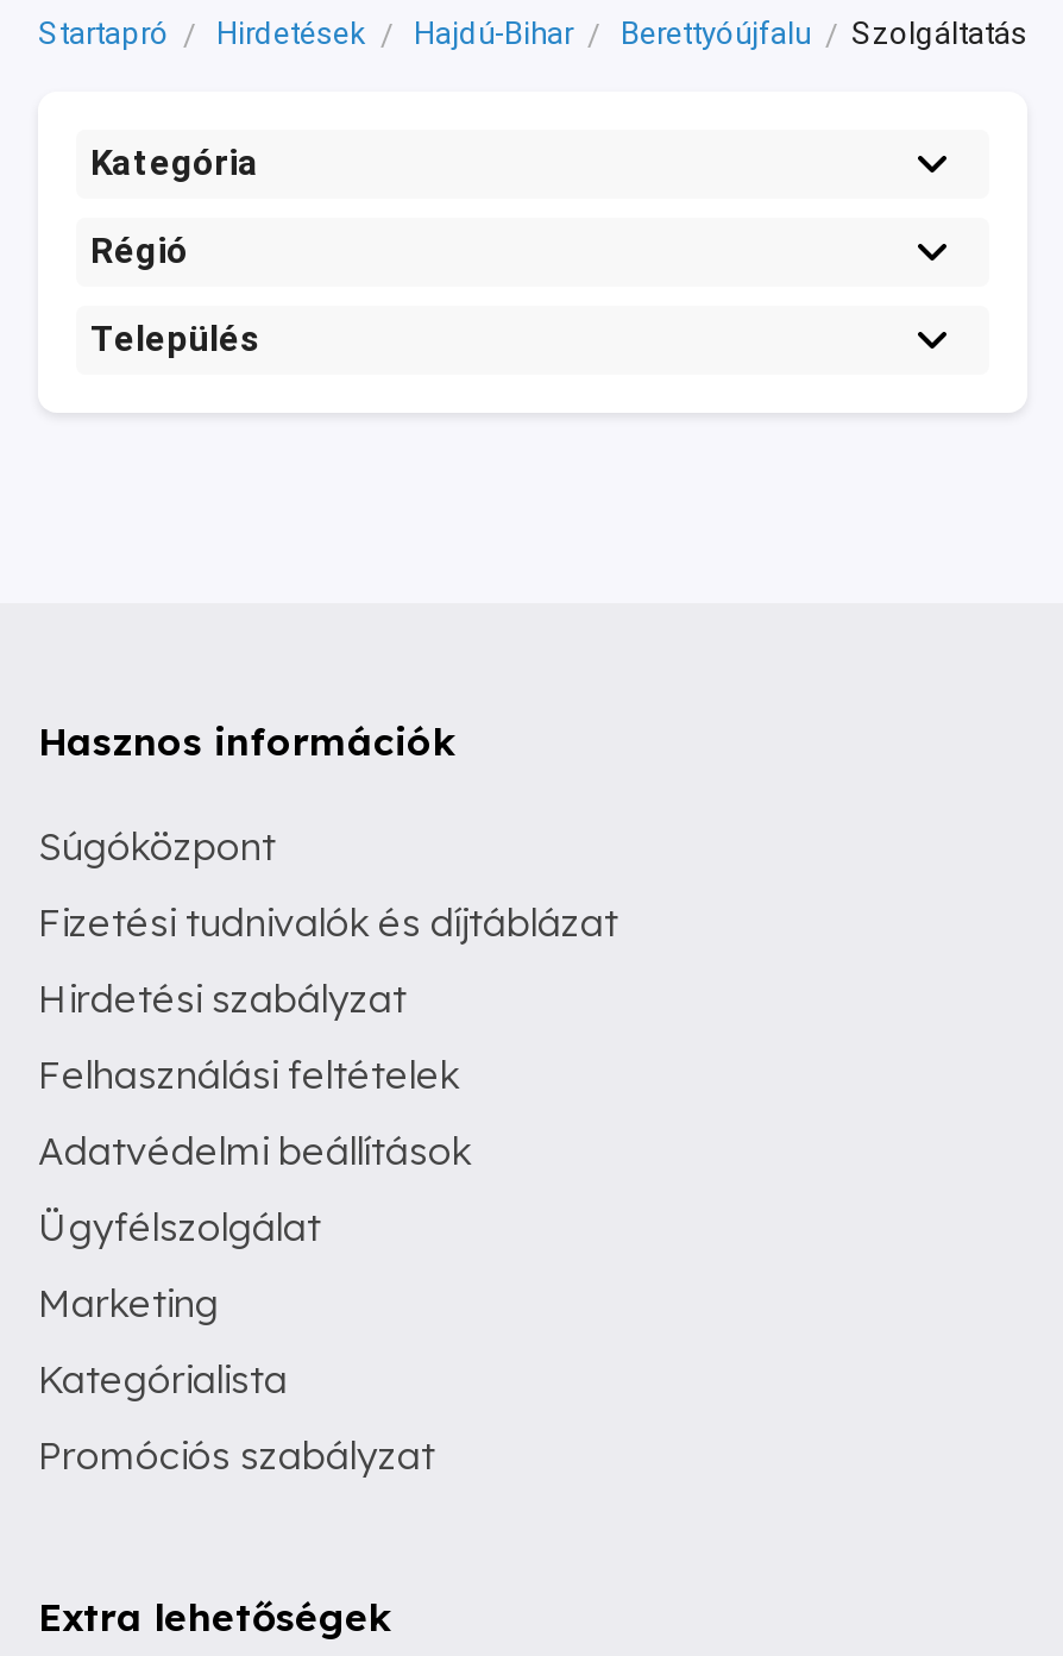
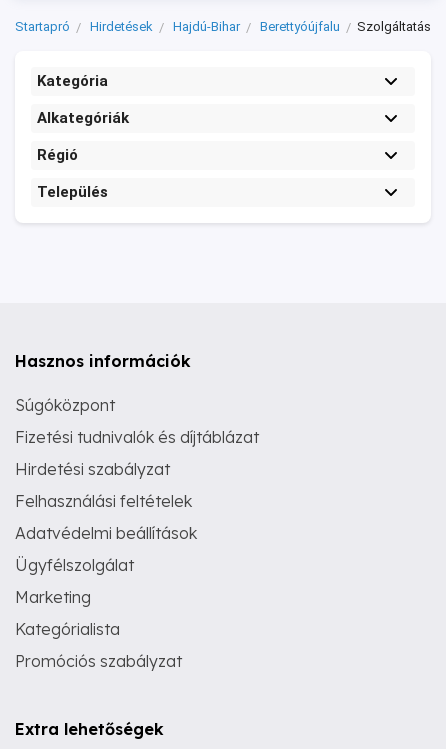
none -> [37,109,129,127] Alkategóriák

